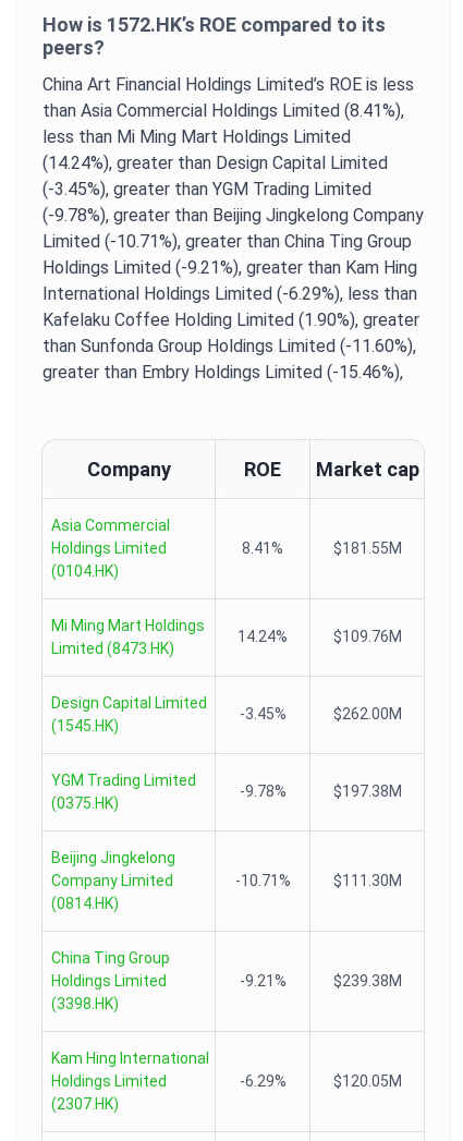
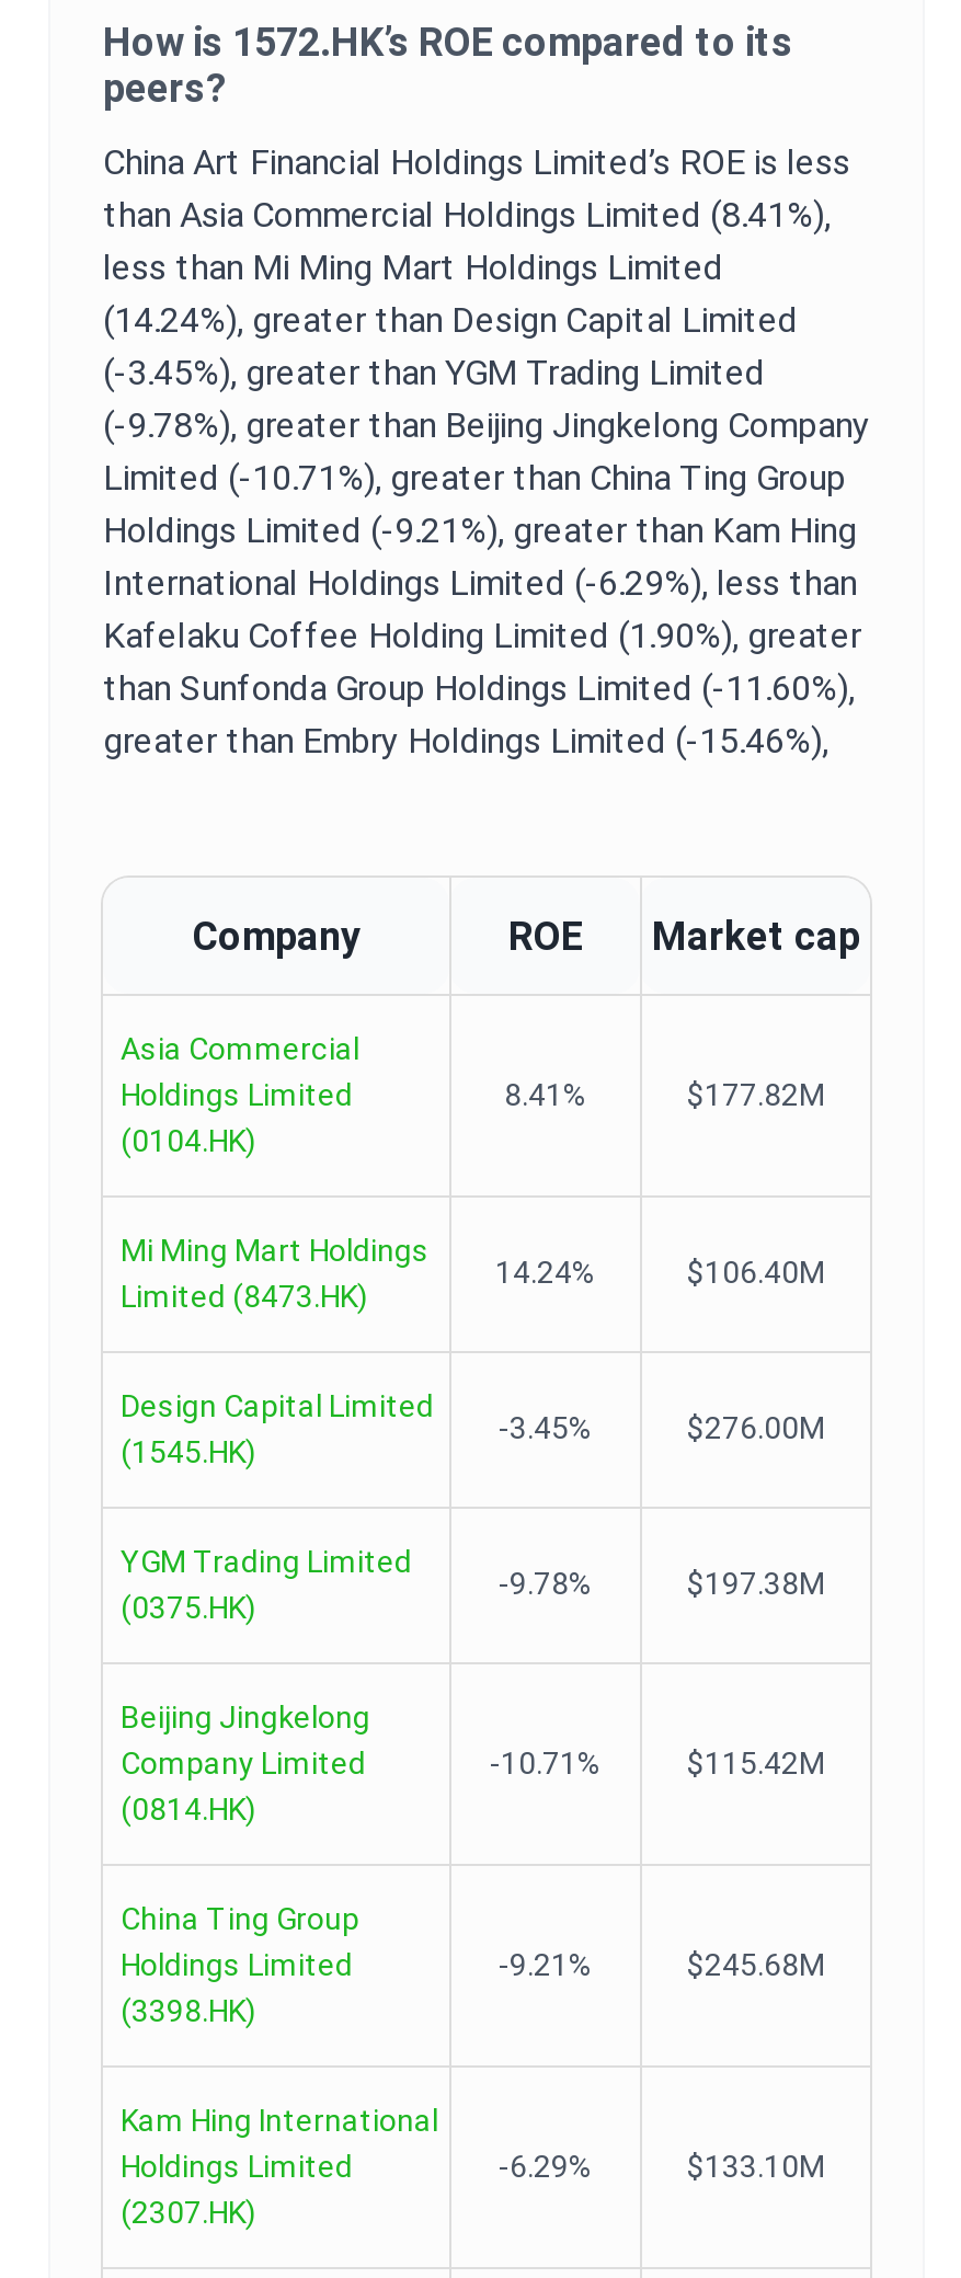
[333,539,401,557] $181.55M -> [687,1077,825,1112] $177.82M
[333,628,401,645] $109.76M -> [687,1255,825,1290] $106.40M
[333,705,401,723] $262.00M -> [687,1410,825,1445] $276.00M
[333,872,401,889] $111.30M -> [687,1745,825,1781] $115.42M
[333,972,401,990] $239.38M -> [687,1947,825,1982] $245.68M
[333,1072,401,1090] $120.05M -> [687,2149,825,2184] $133.10M

